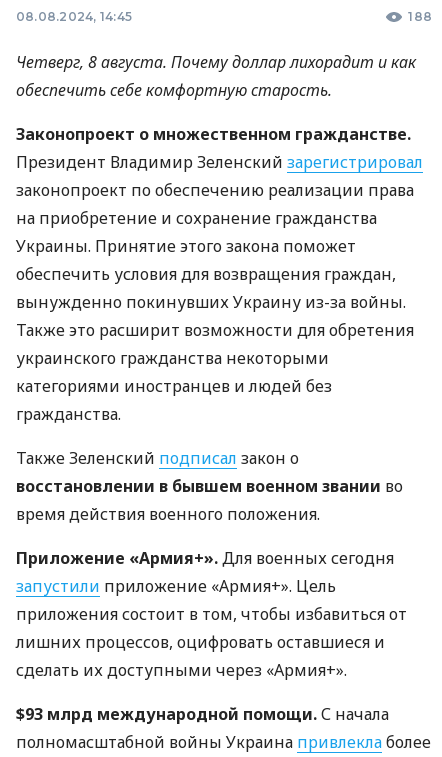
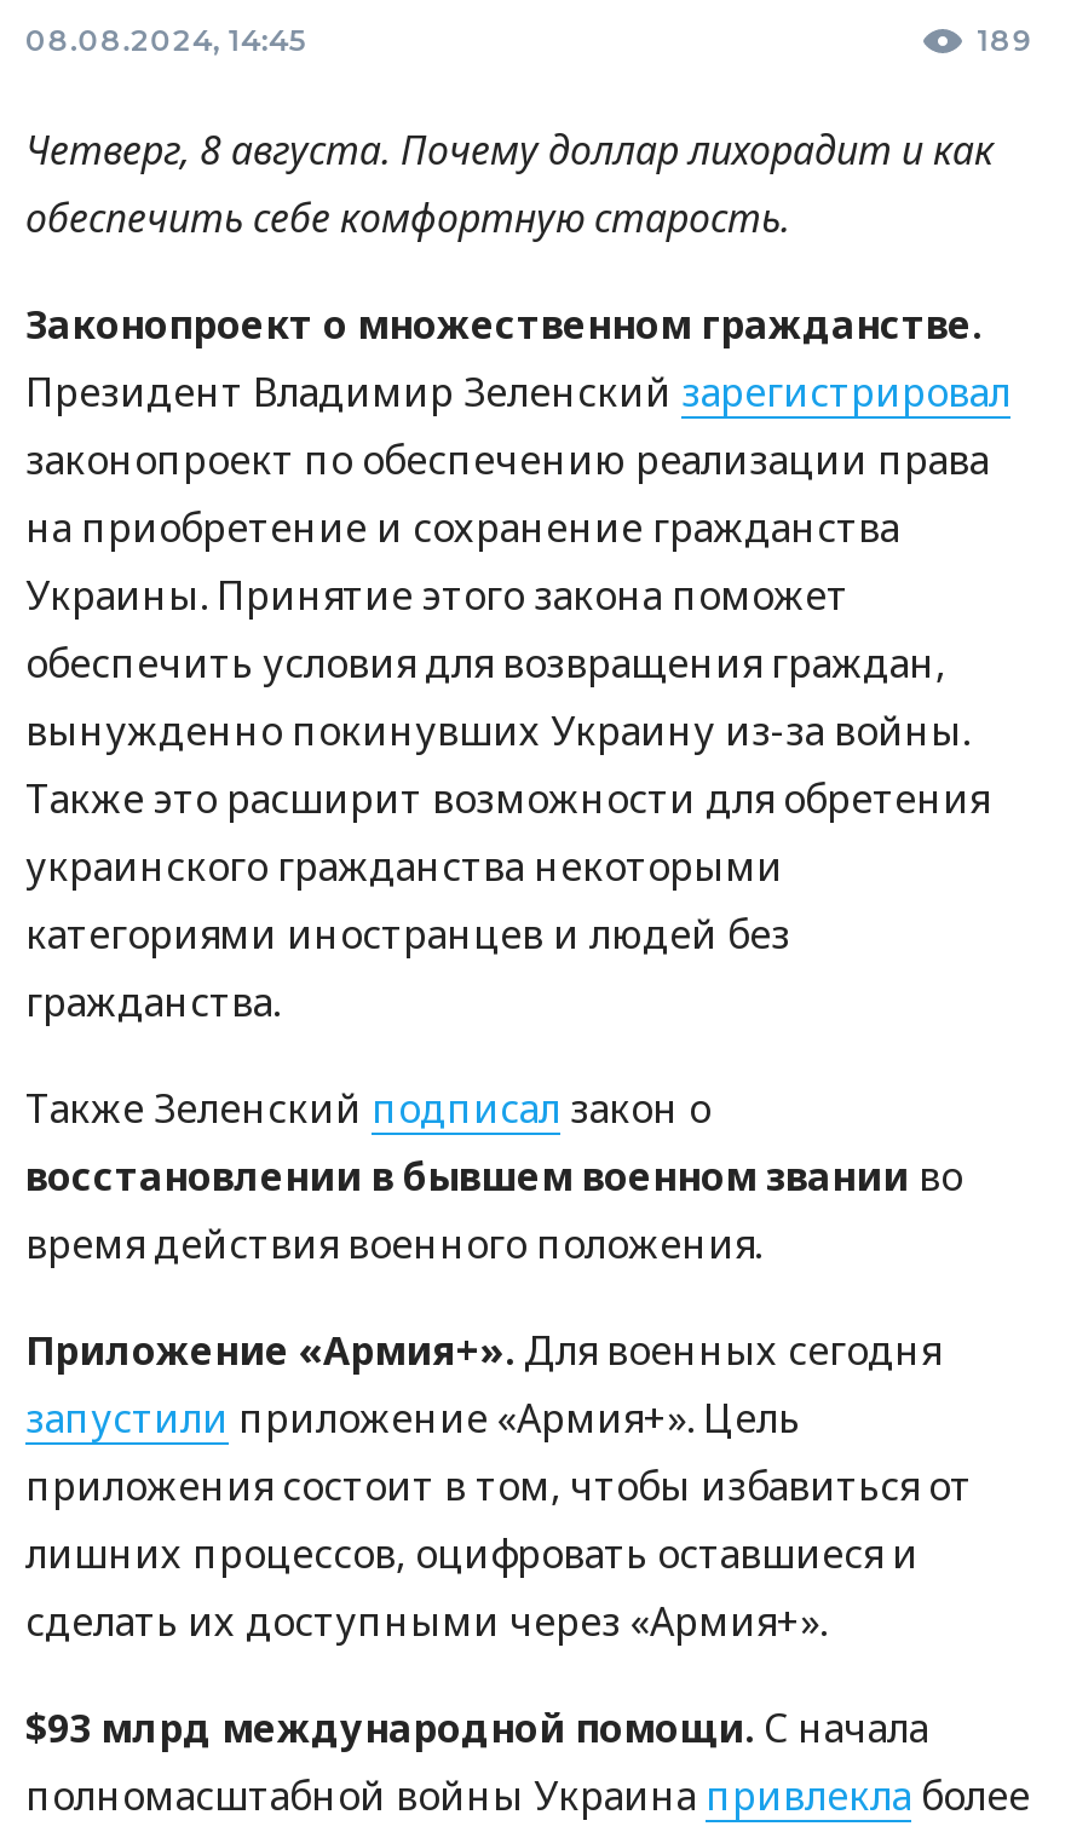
[408,9,432,24] 188 -> [977,22,1032,58] 189

